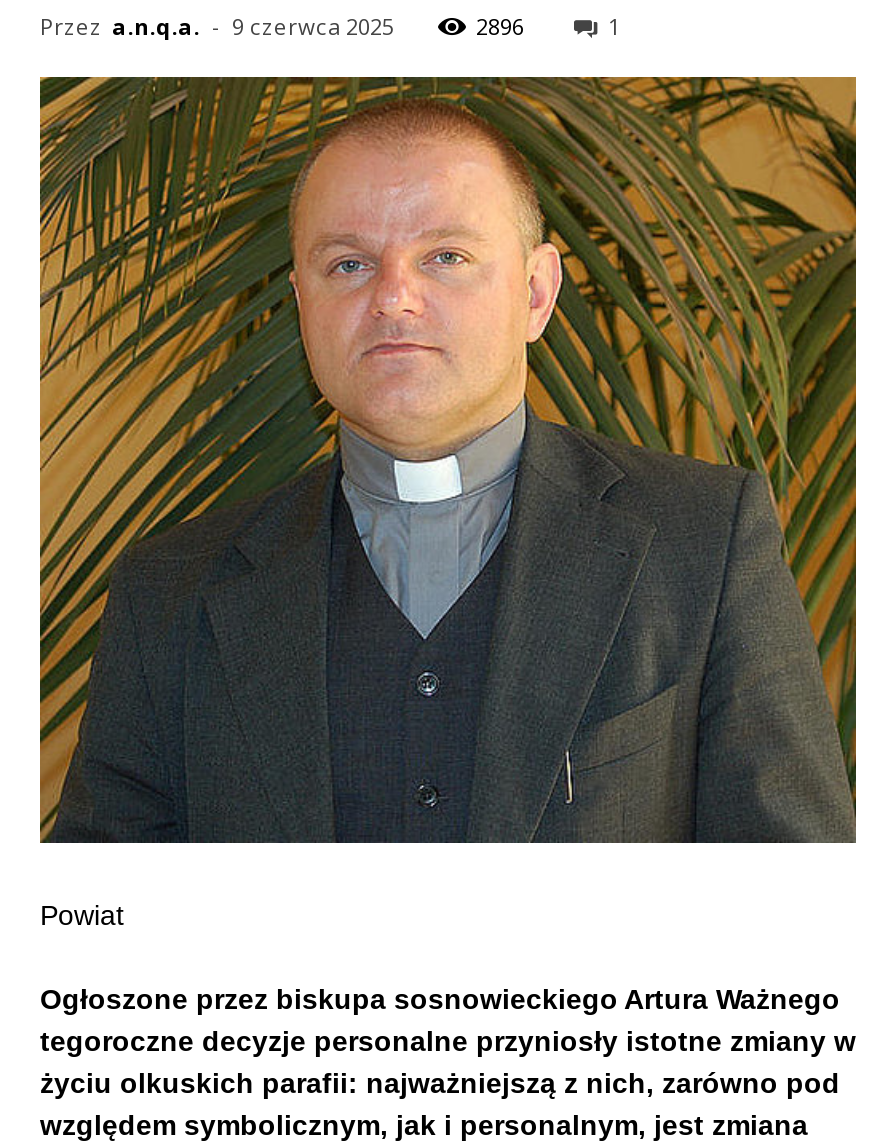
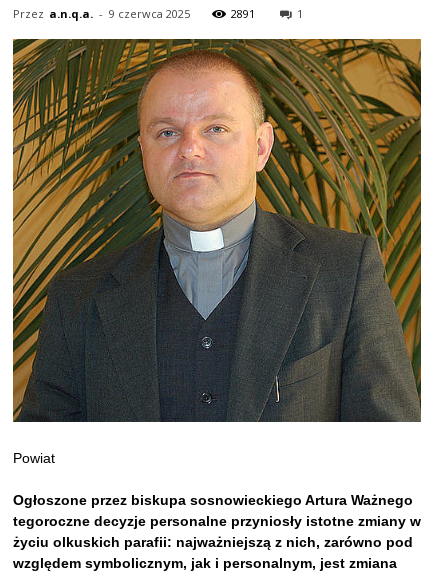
[476,11,524,41] 2896 -> [231,6,255,21] 2891

